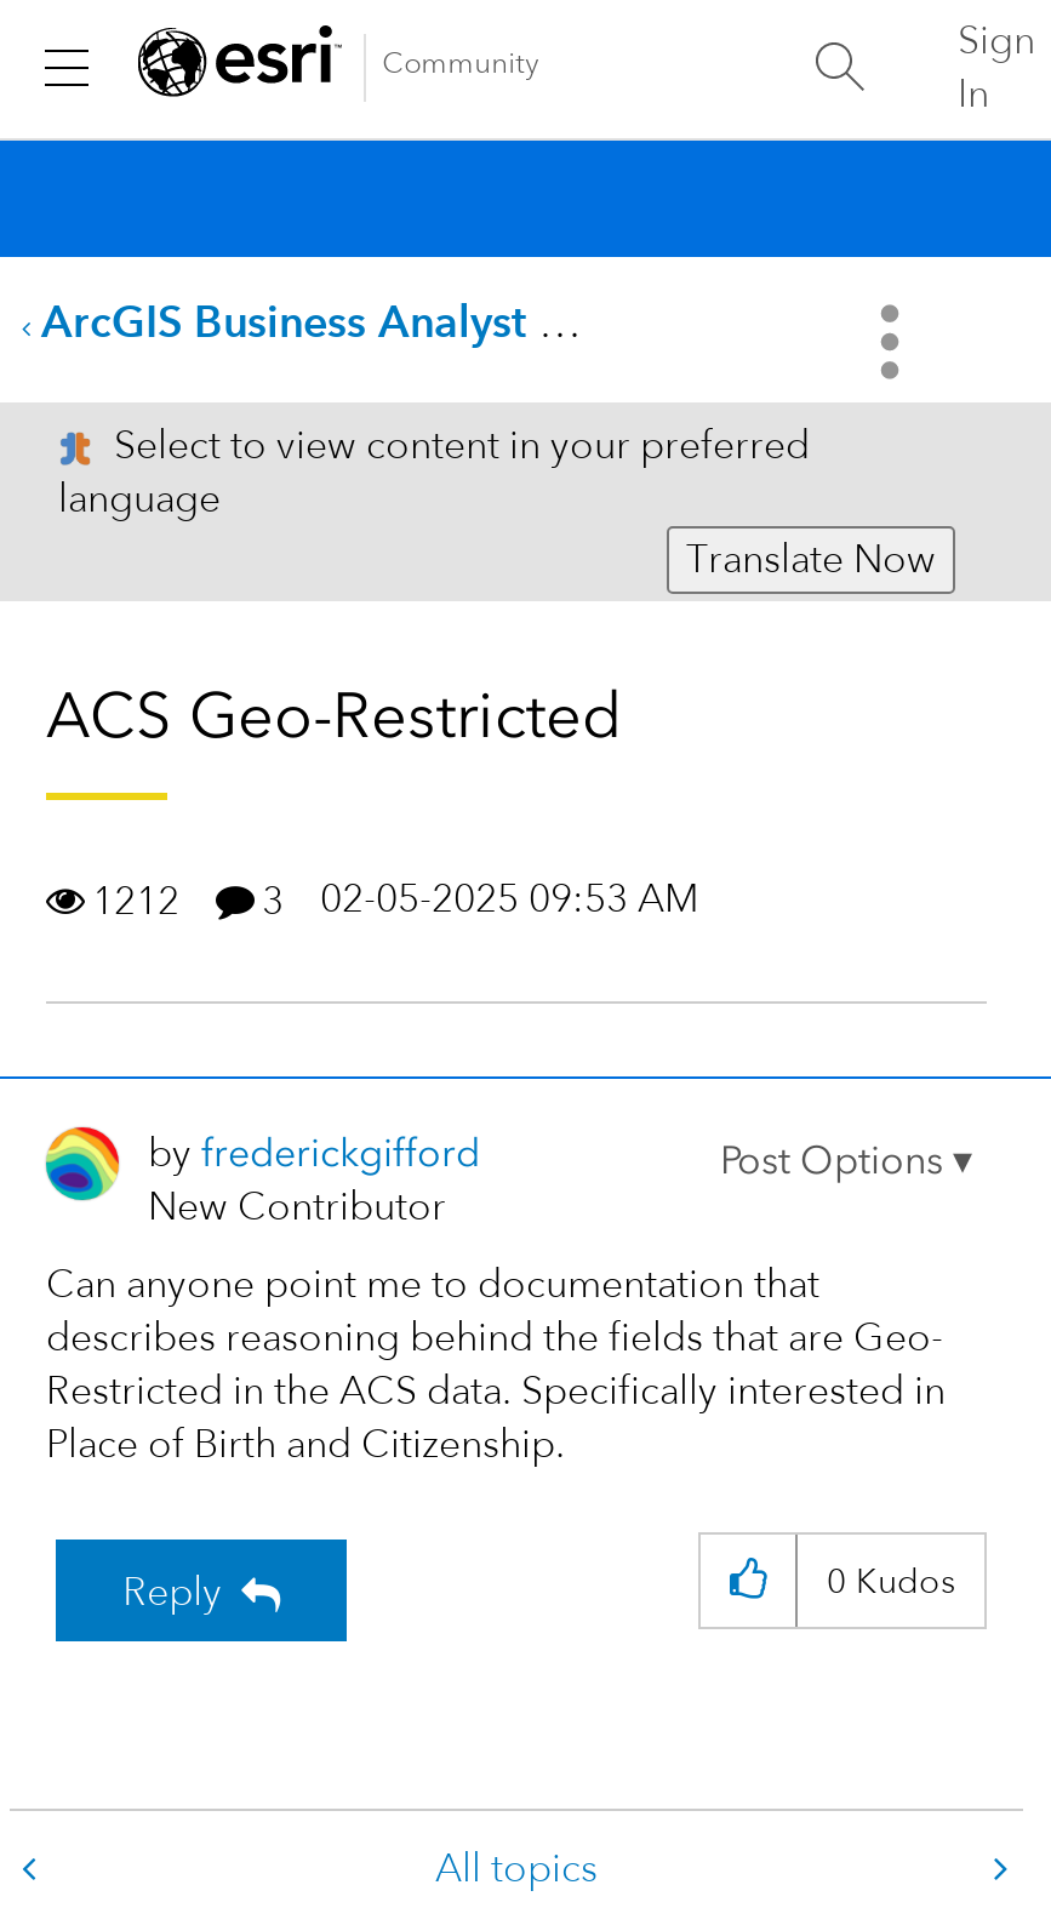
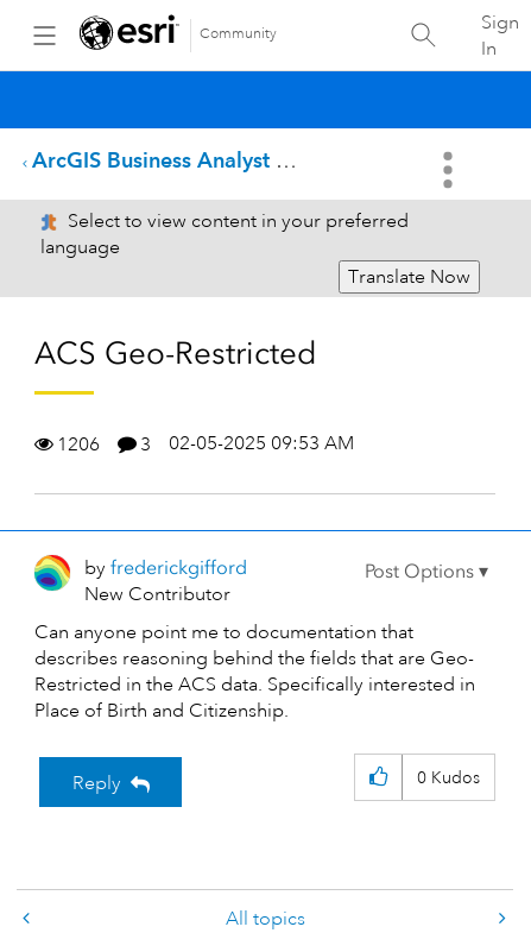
[92,875,698,926] 1212 3 02-05-2025 09:53 AM -> [57,431,354,456] 1206 3 02-05-2025 09:53 AM

